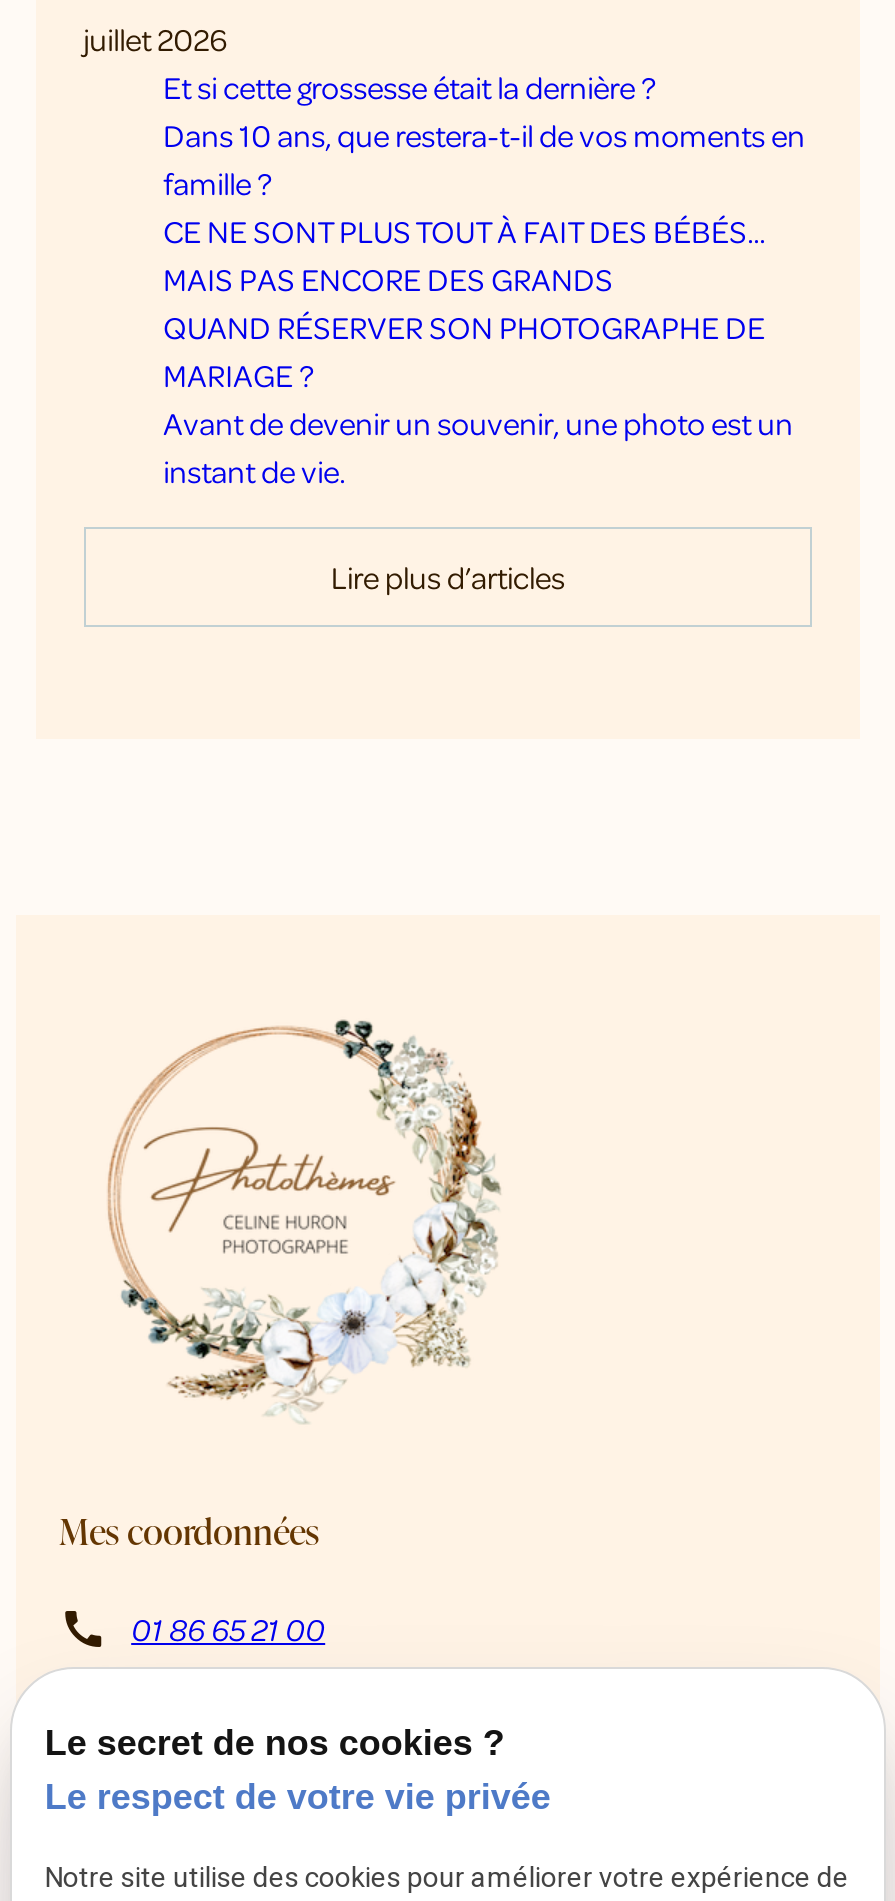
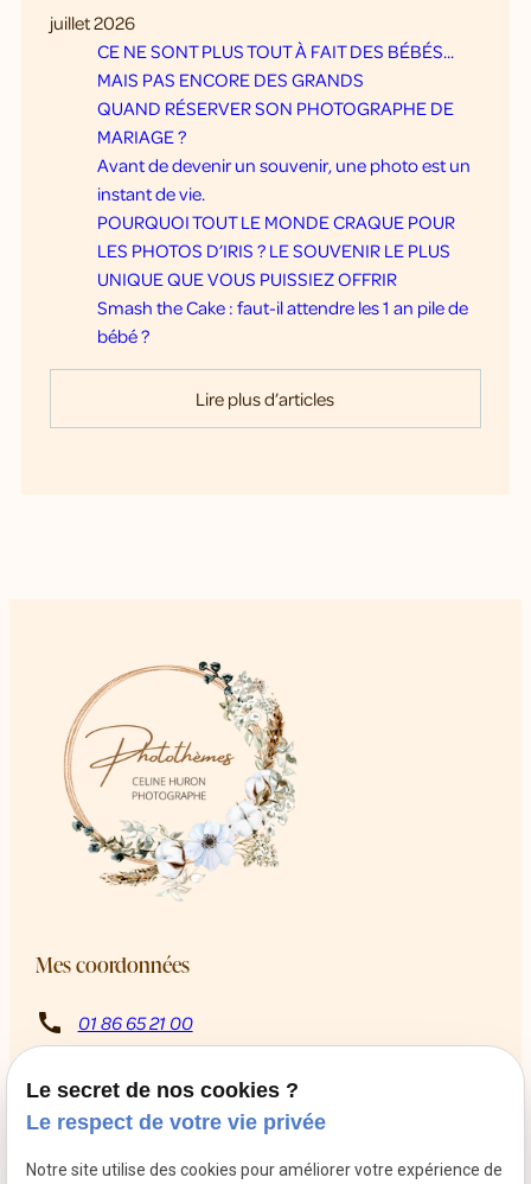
[163,67,805,203] Et si cette grossesse était la dernière ? | Dans 10 ans, que restera-t-il de vos moments en | famille ? -> none
moved [163,211,793,491] -> [97,39,470,205]: CE NE SONT PLUS TOUT À FAIT DES BÉBÉS... | MAIS PAS ENCORE DES GRANDS | QUAND RÉSERVER SON PHOTOGRAPHE DE | MARIAGE ? | Avant de devenir un souvenir, une photo est un | instant de vie.
none -> [97,210,468,348] POURQUOI TOUT LE MONDE CRAQUE POUR | LES PHOTOS D’IRIS ? LE SOUVENIR LE PLUS | UNIQUE QUE VOUS PUISSIEZ OFFRIR | Smash the Cake : faut-il attendre les 1 an pile de | bébé ?

